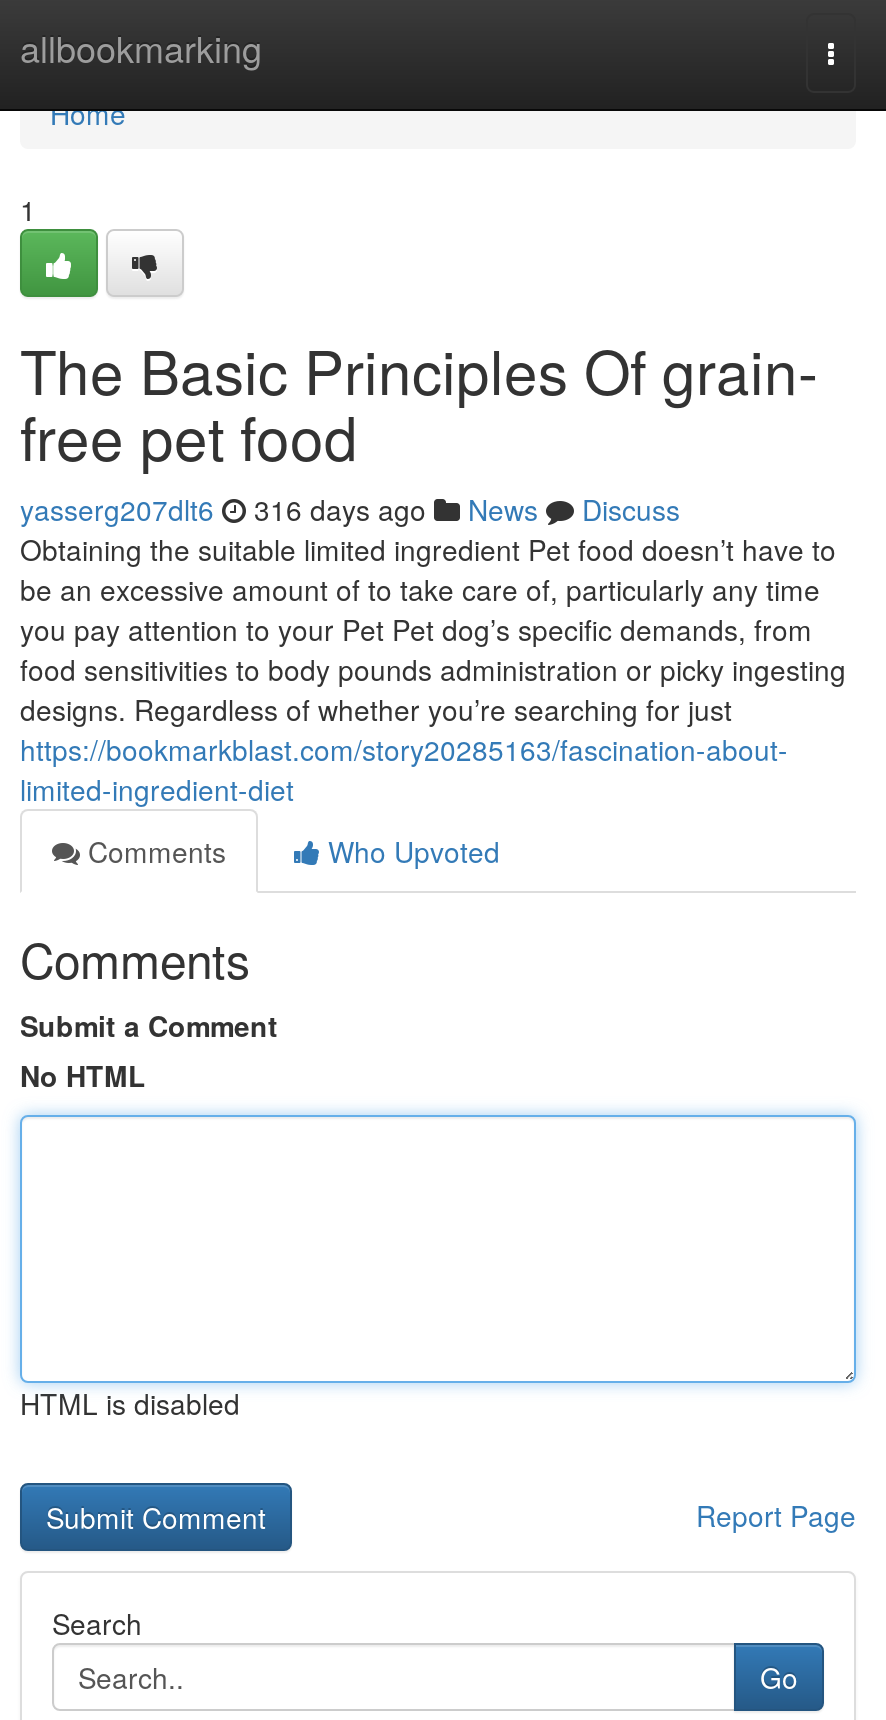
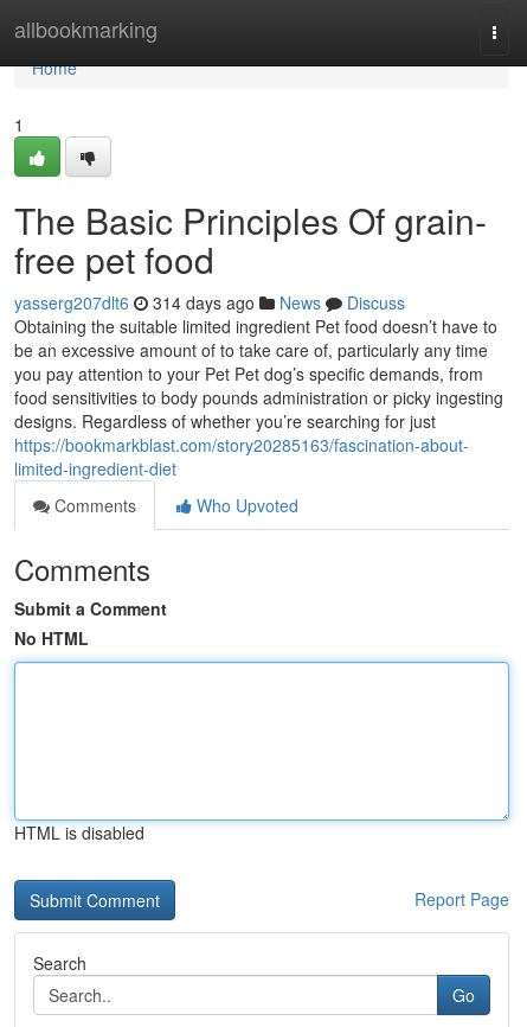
[20,489,680,529] yasserg207dlt6 316 days ago News Discuss -> [14,291,405,314] yasserg207dlt6 314 days ago News Discuss

